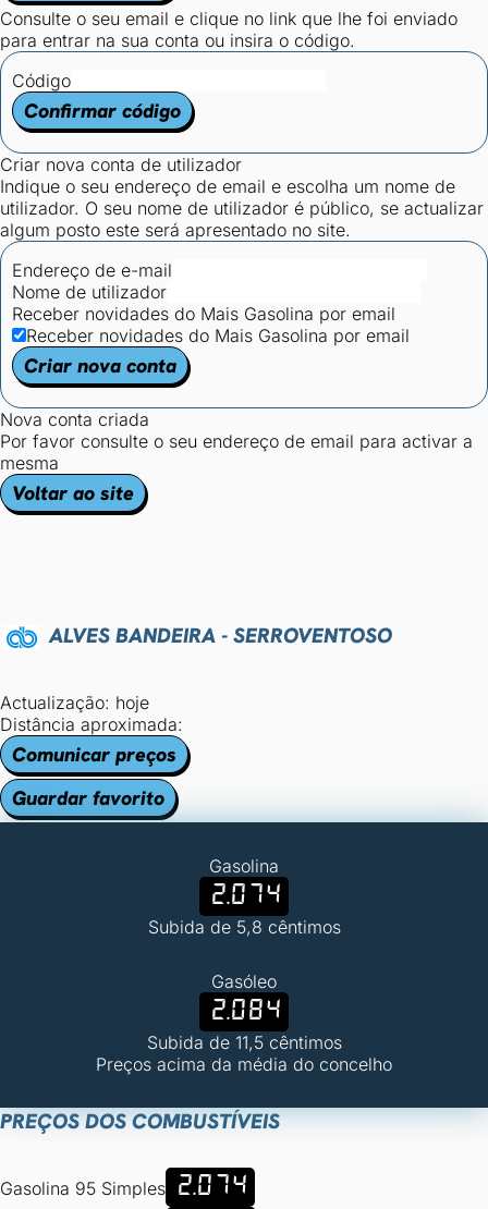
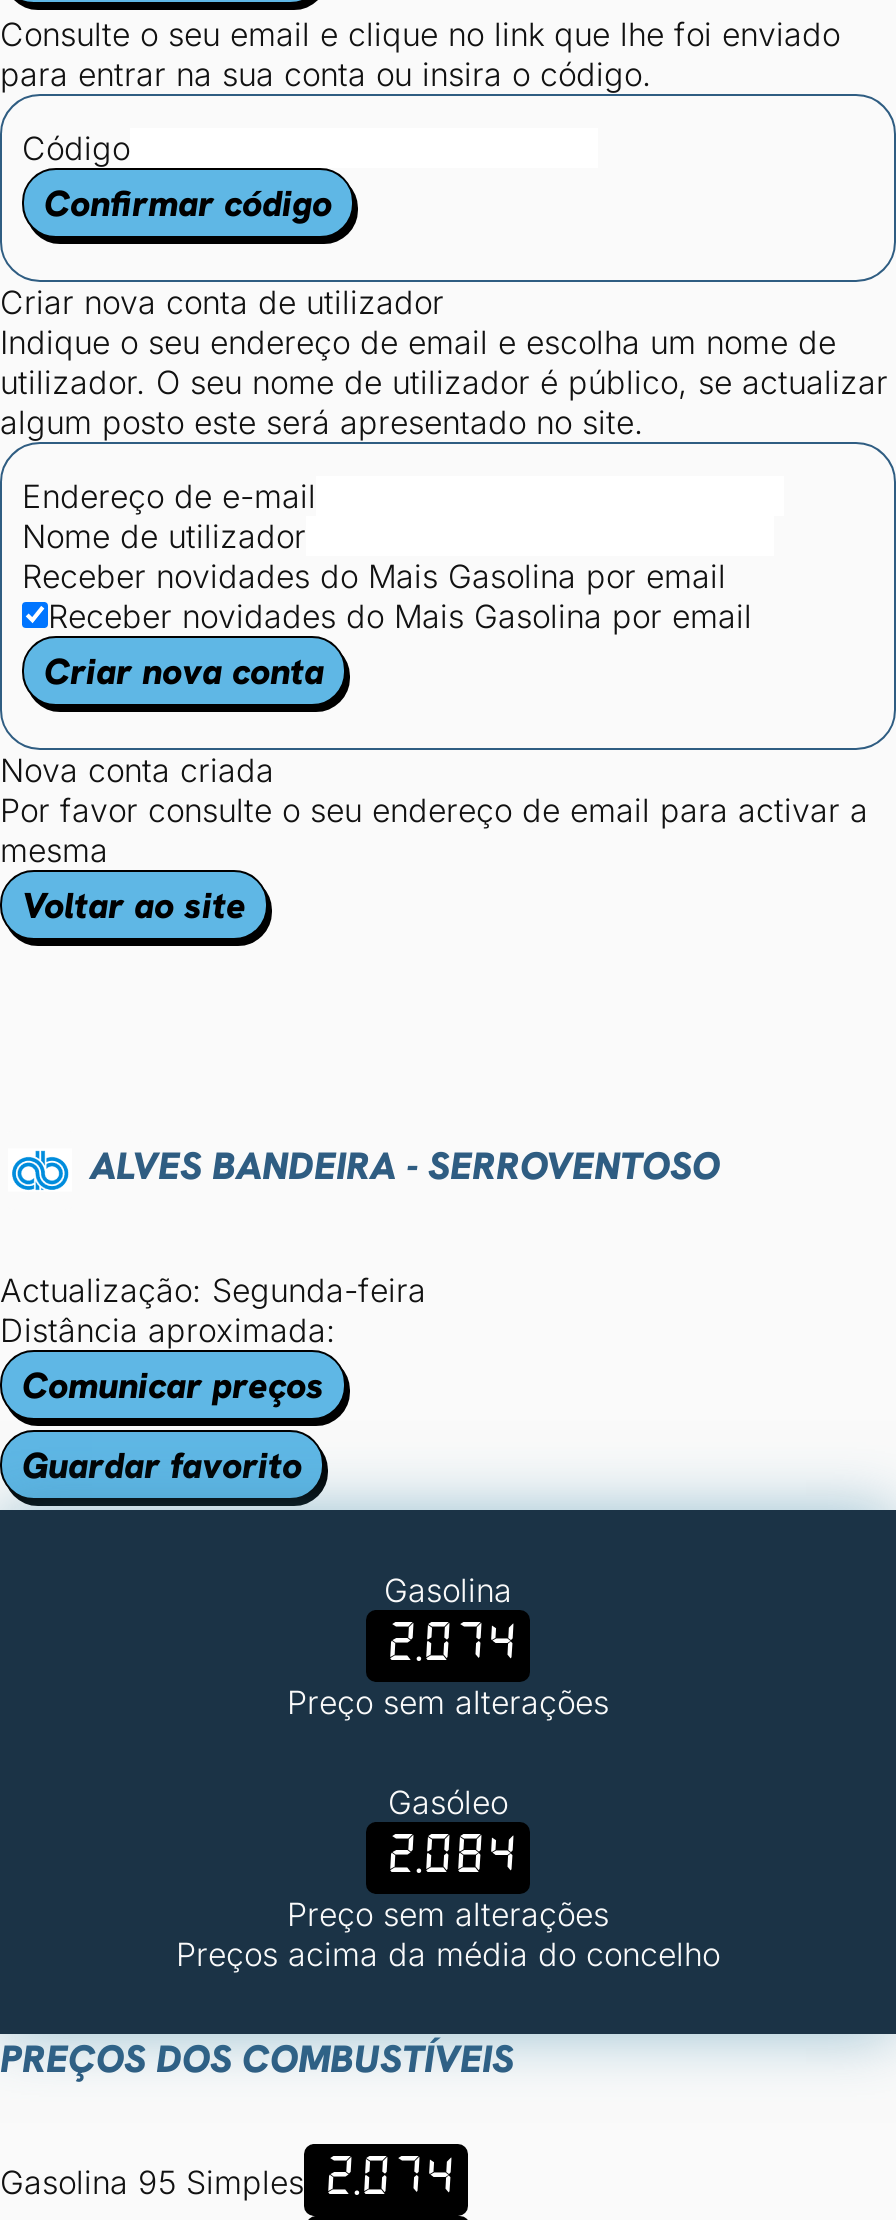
[0,692,149,713] Actualização: hoje -> [0,1270,426,1310] Actualização: Segunda-feira
[148,916,340,938] Subida de 5,8 cêntimos -> [287,1682,609,1722] Preço sem alterações
[147,1031,341,1053] Subida de 11,5 cêntimos -> [287,1894,609,1934] Preço sem alterações

